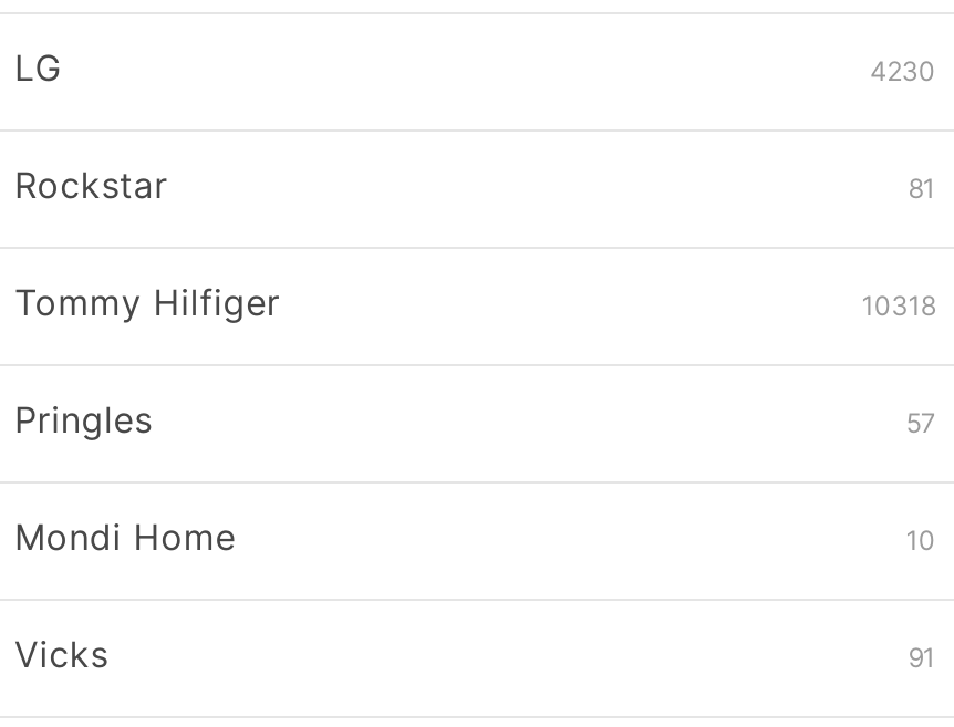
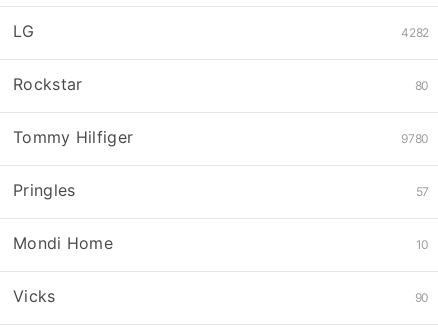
[870,54,935,87] 4230 -> [401,25,429,40] 4282
[908,172,935,205] 81 -> [415,78,429,93] 80
[862,289,935,322] 10318 -> [401,131,429,146] 9780
[908,641,935,674] 91 -> [415,290,429,305] 90

